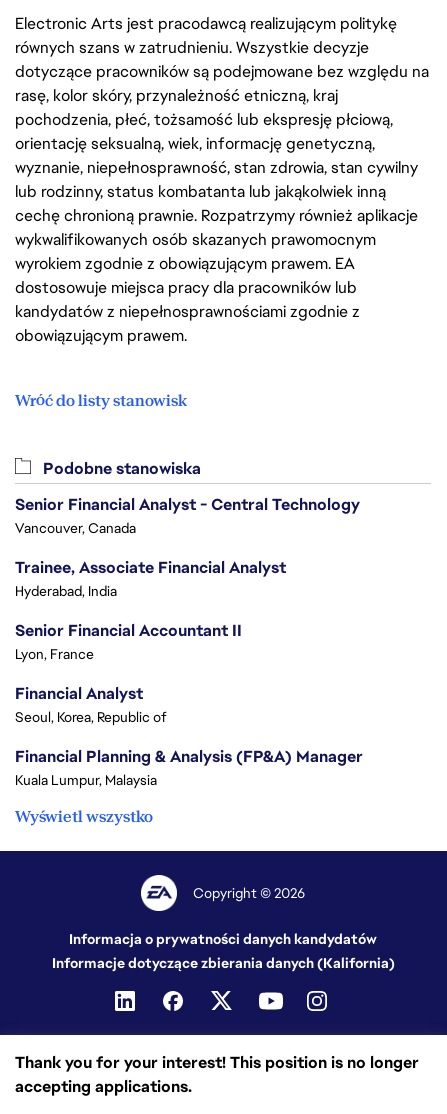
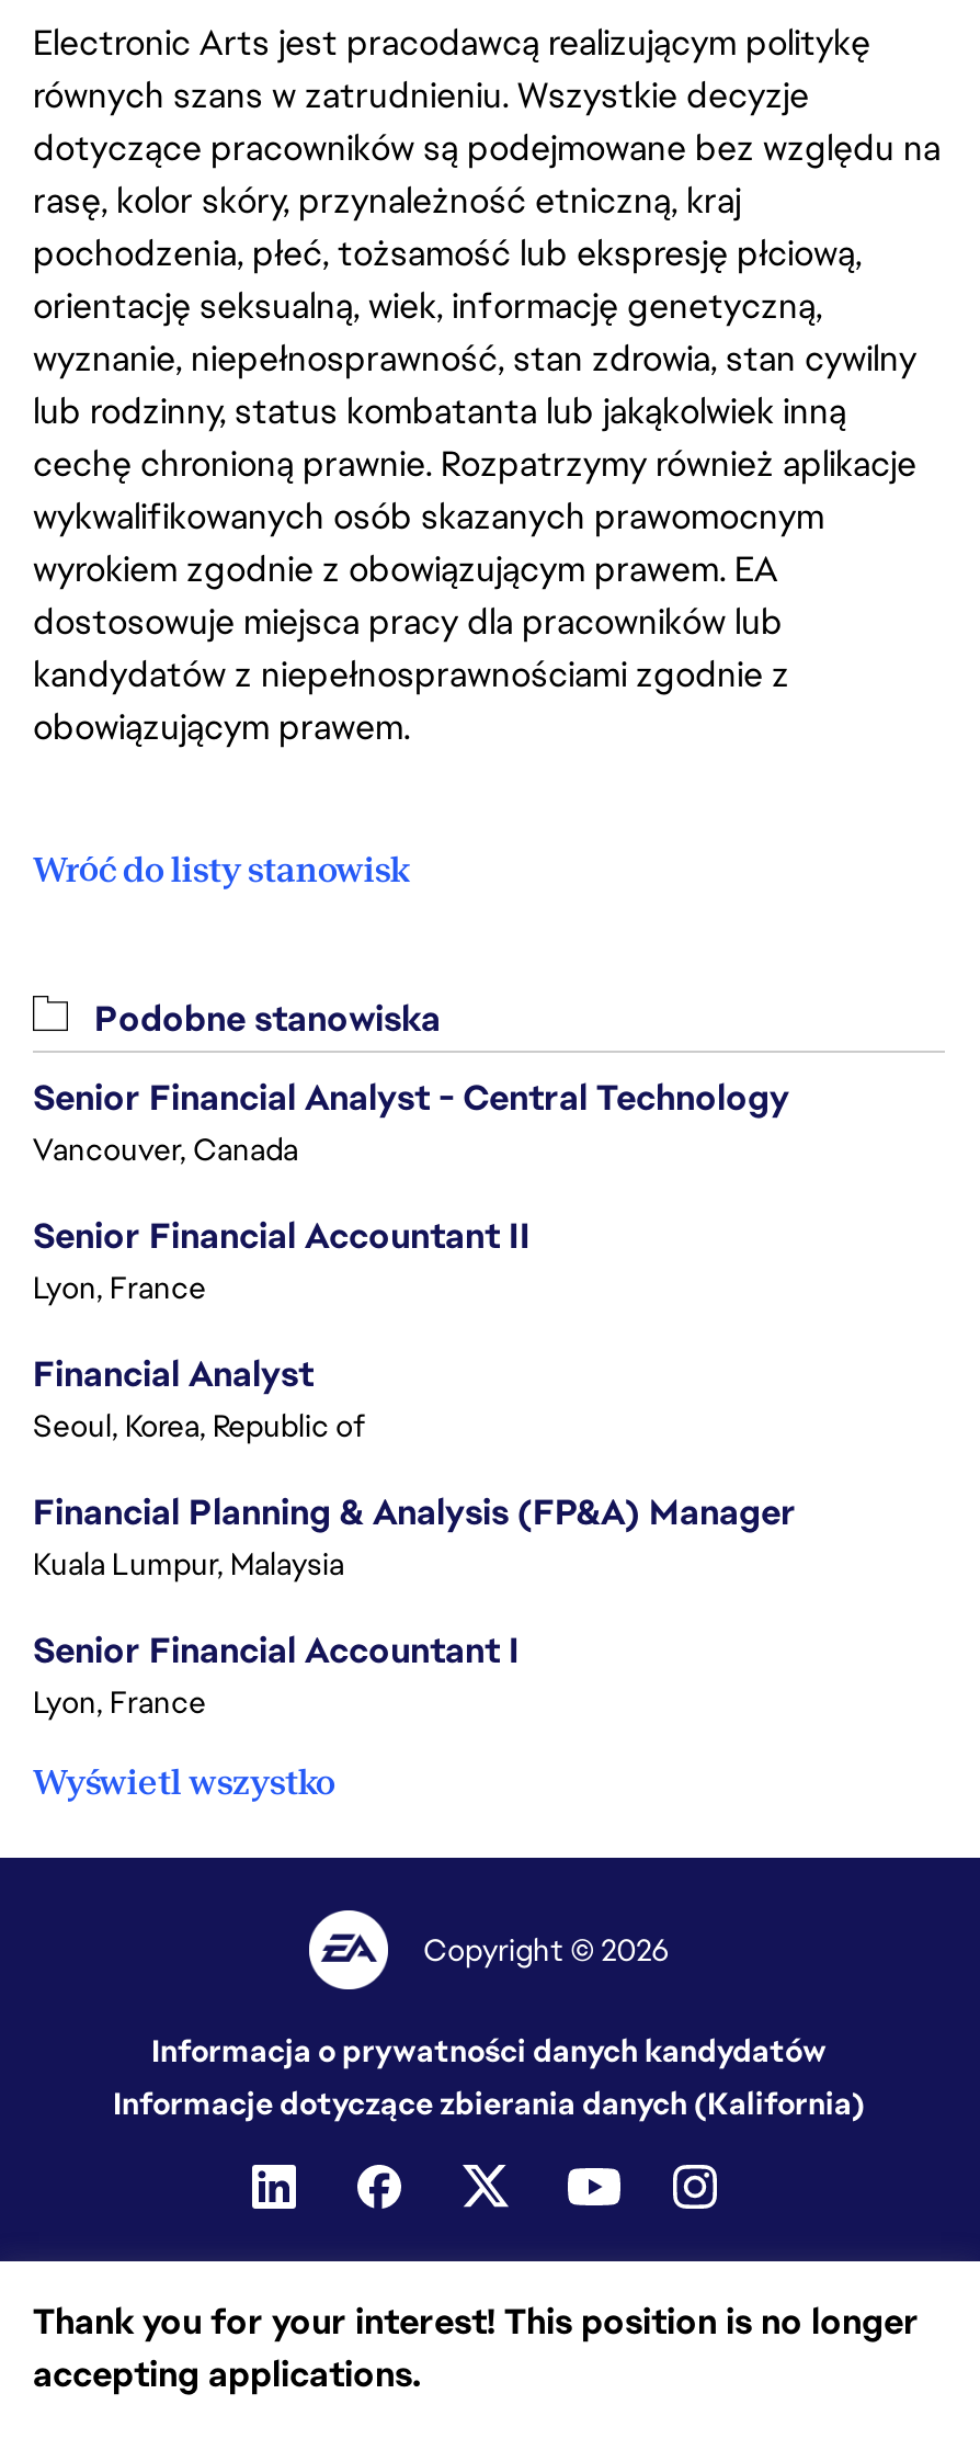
[15,557,286,600] Trainee, Associate Financial Analyst | Hyderabad, India -> none
moved [15,620,363,789] -> [33,1213,796,1584]: Senior Financial Accountant II | Lyon, France | Financial Analyst | Seoul, Korea, Republic of | Financial Planning & Analysis (FP&A) Manager | Kuala Lumpur, Malaysia
none -> [33,1627,520,1722] Senior Financial Accountant I | Lyon, France

